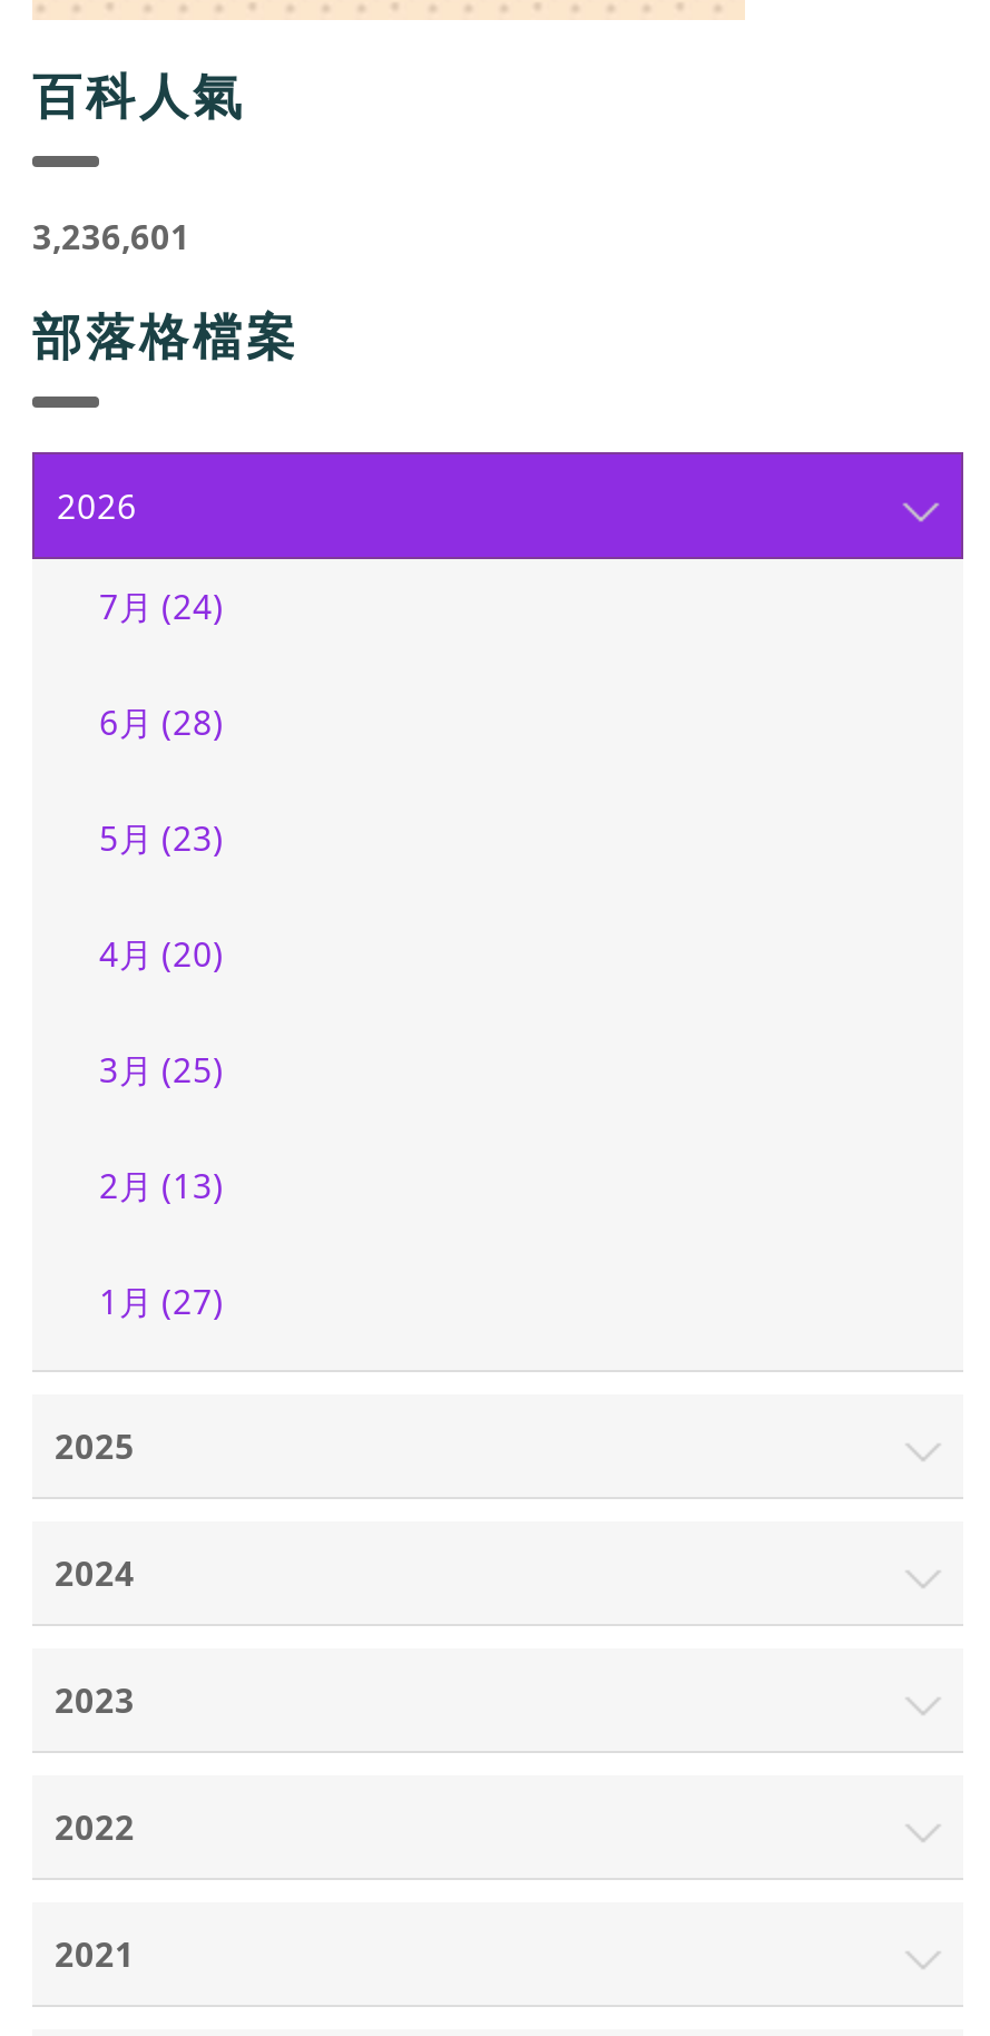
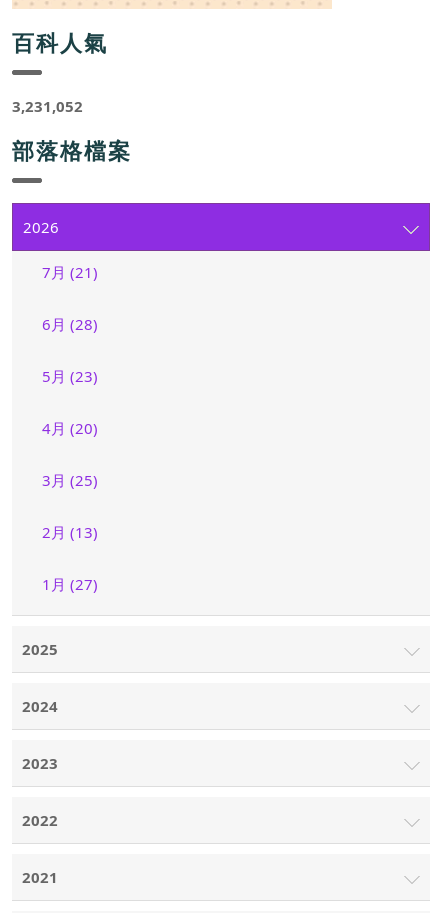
[32,214,190,258] 3,236,601 -> [12,96,83,116] 3,231,052
[99,584,224,628] 7月 (24) -> [42,262,98,282] 7月 (21)

